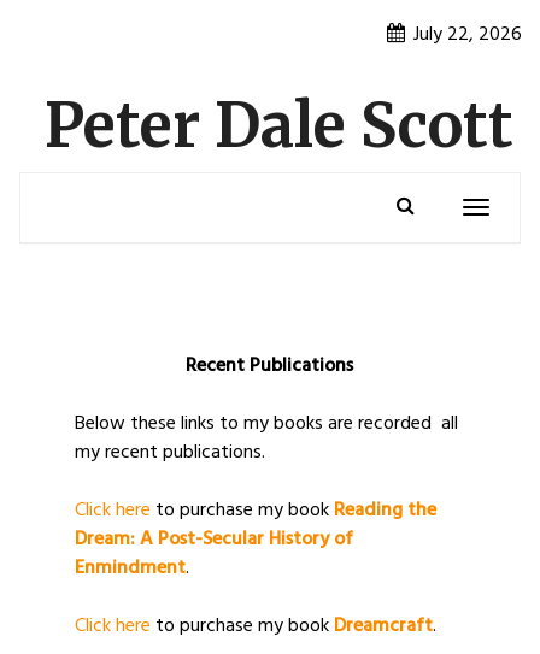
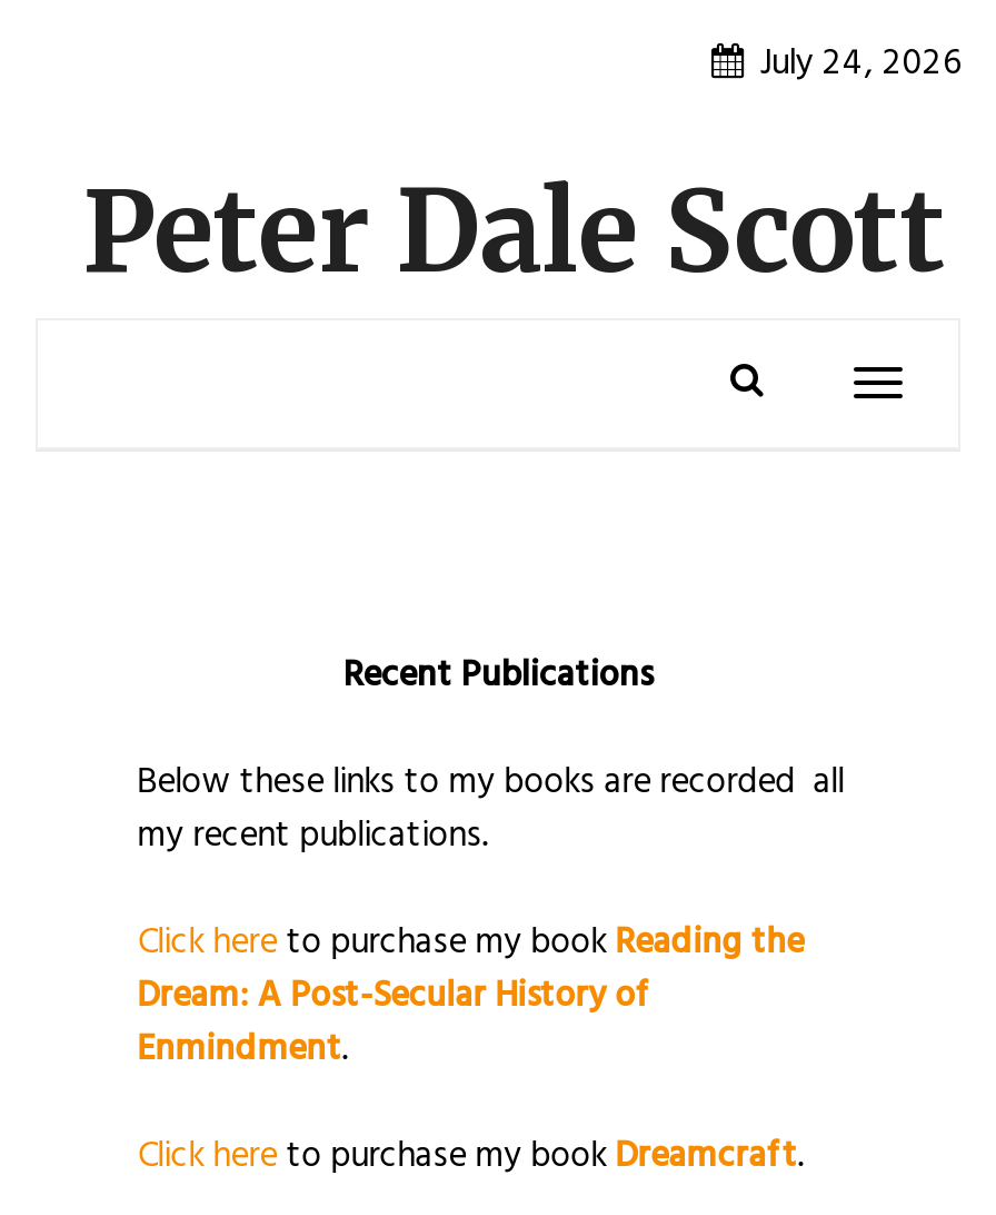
[413,19,522,51] July 22, 2026 -> [760,36,963,93] July 24, 2026

